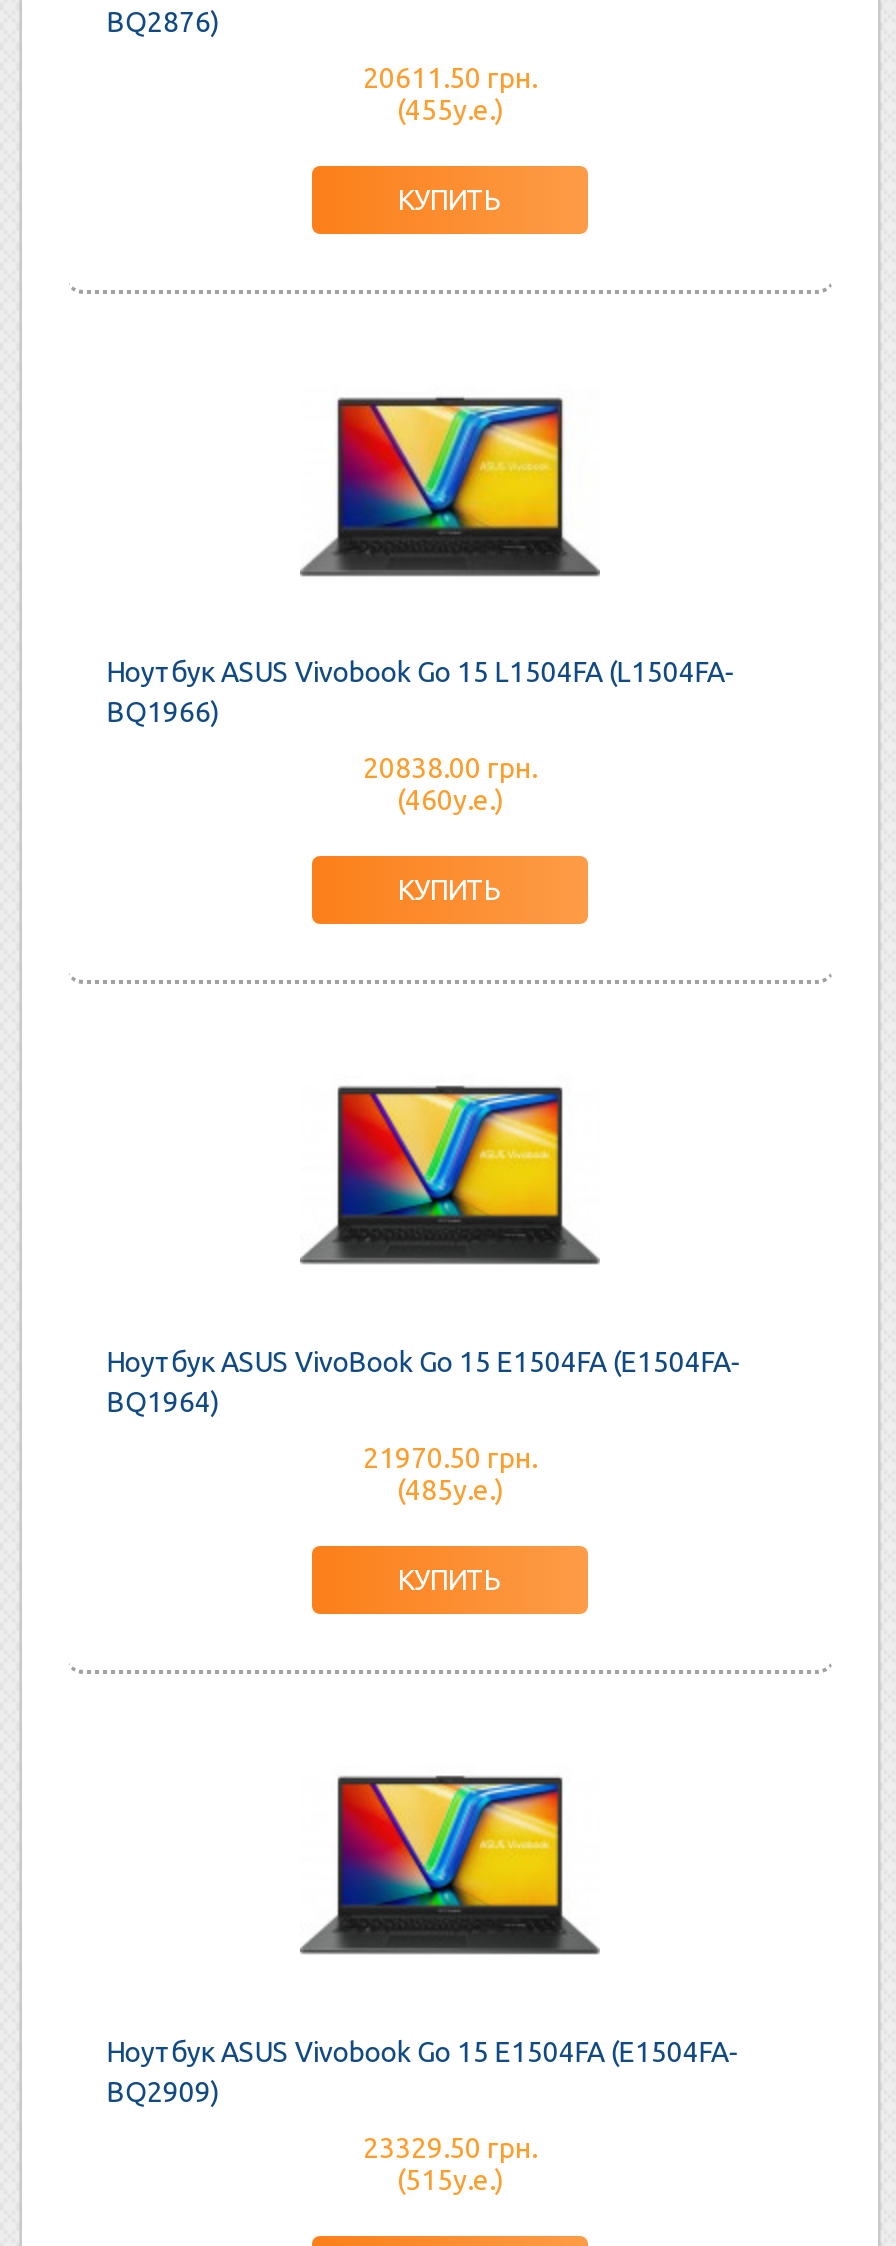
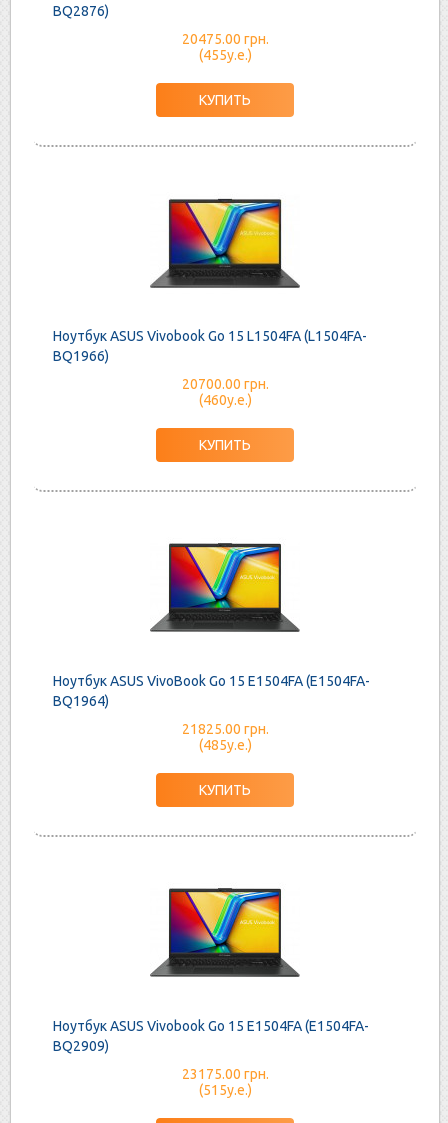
[363,61,537,93] 20611.50 грн. -> [181,30,268,46] 20475.00 грн.
[363,751,537,783] 20838.00 грн. -> [181,375,268,391] 20700.00 грн.
[363,1441,537,1473] 21970.50 грн. -> [181,720,268,736] 21825.00 грн.
[363,2131,537,2163] 23329.50 грн. -> [181,1065,268,1081] 23175.00 грн.

